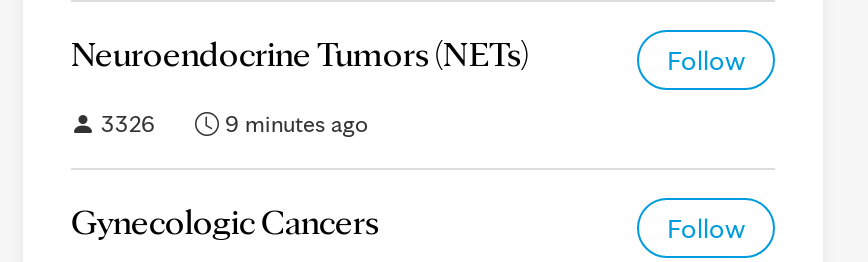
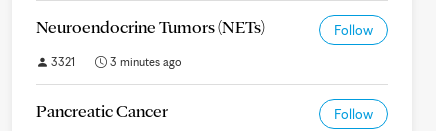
[95,108,369,138] 3326 | 9 minutes ago -> [48,54,182,69] 3321 | 3 minutes ago
[71,200,379,242] Gynecologic Cancers -> [36,100,168,121] Pancreatic Cancer

